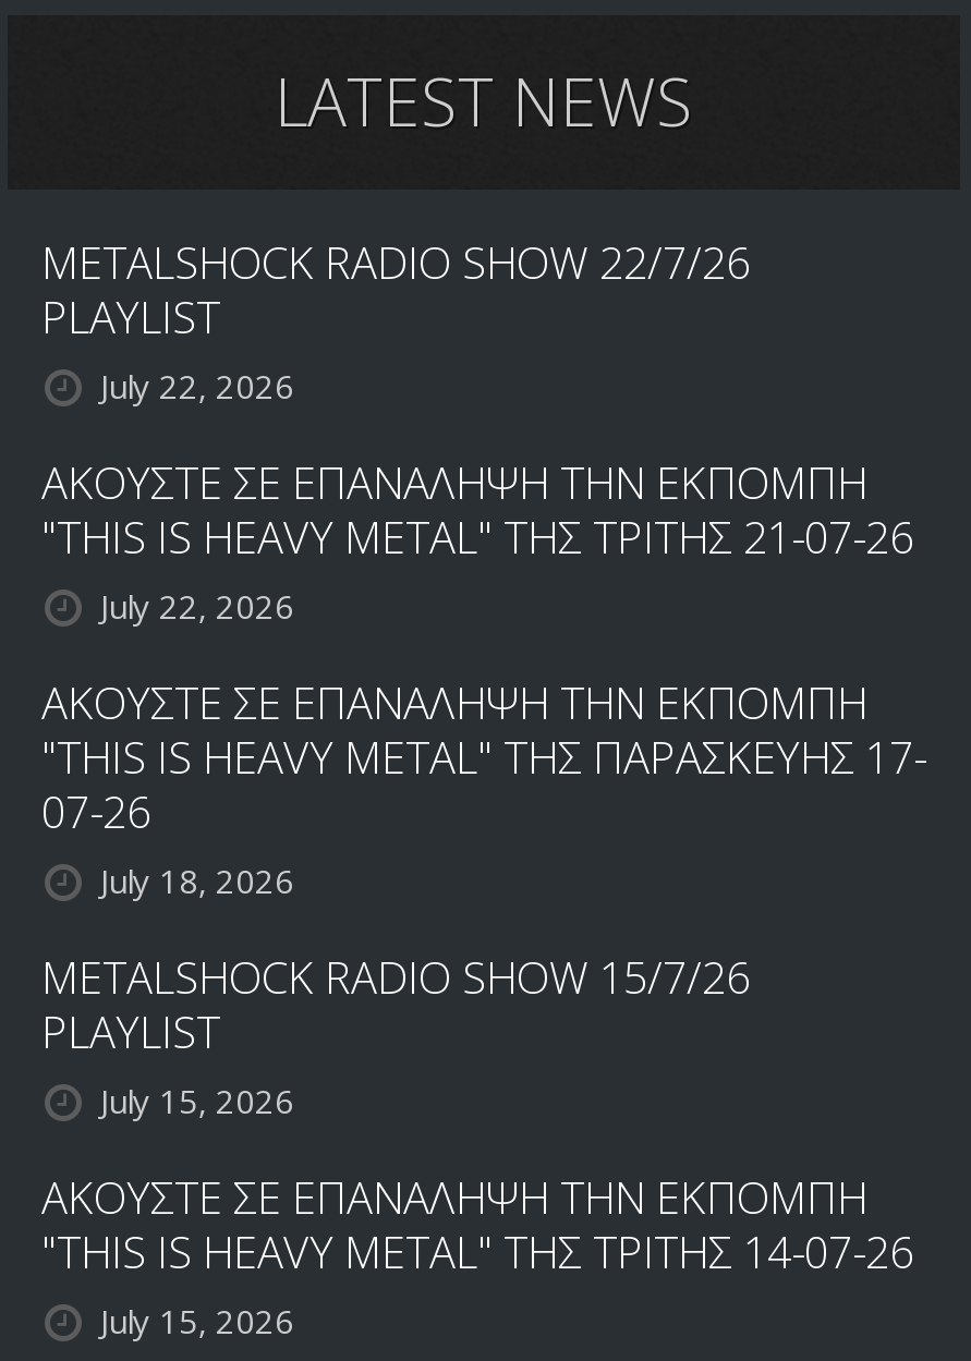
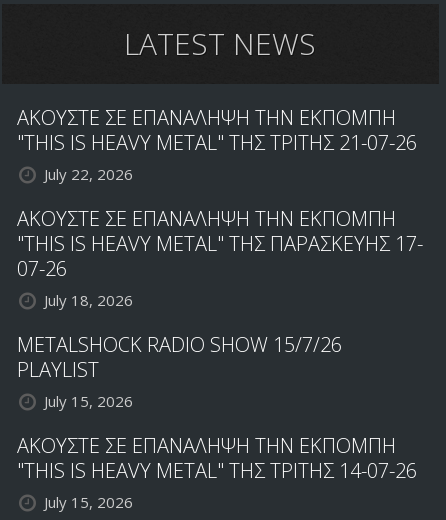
[41,232,750,407] METALSHOCK RADIO SHOW 22/7/26 | PLAYLIST | July 22, 2026 -> none

